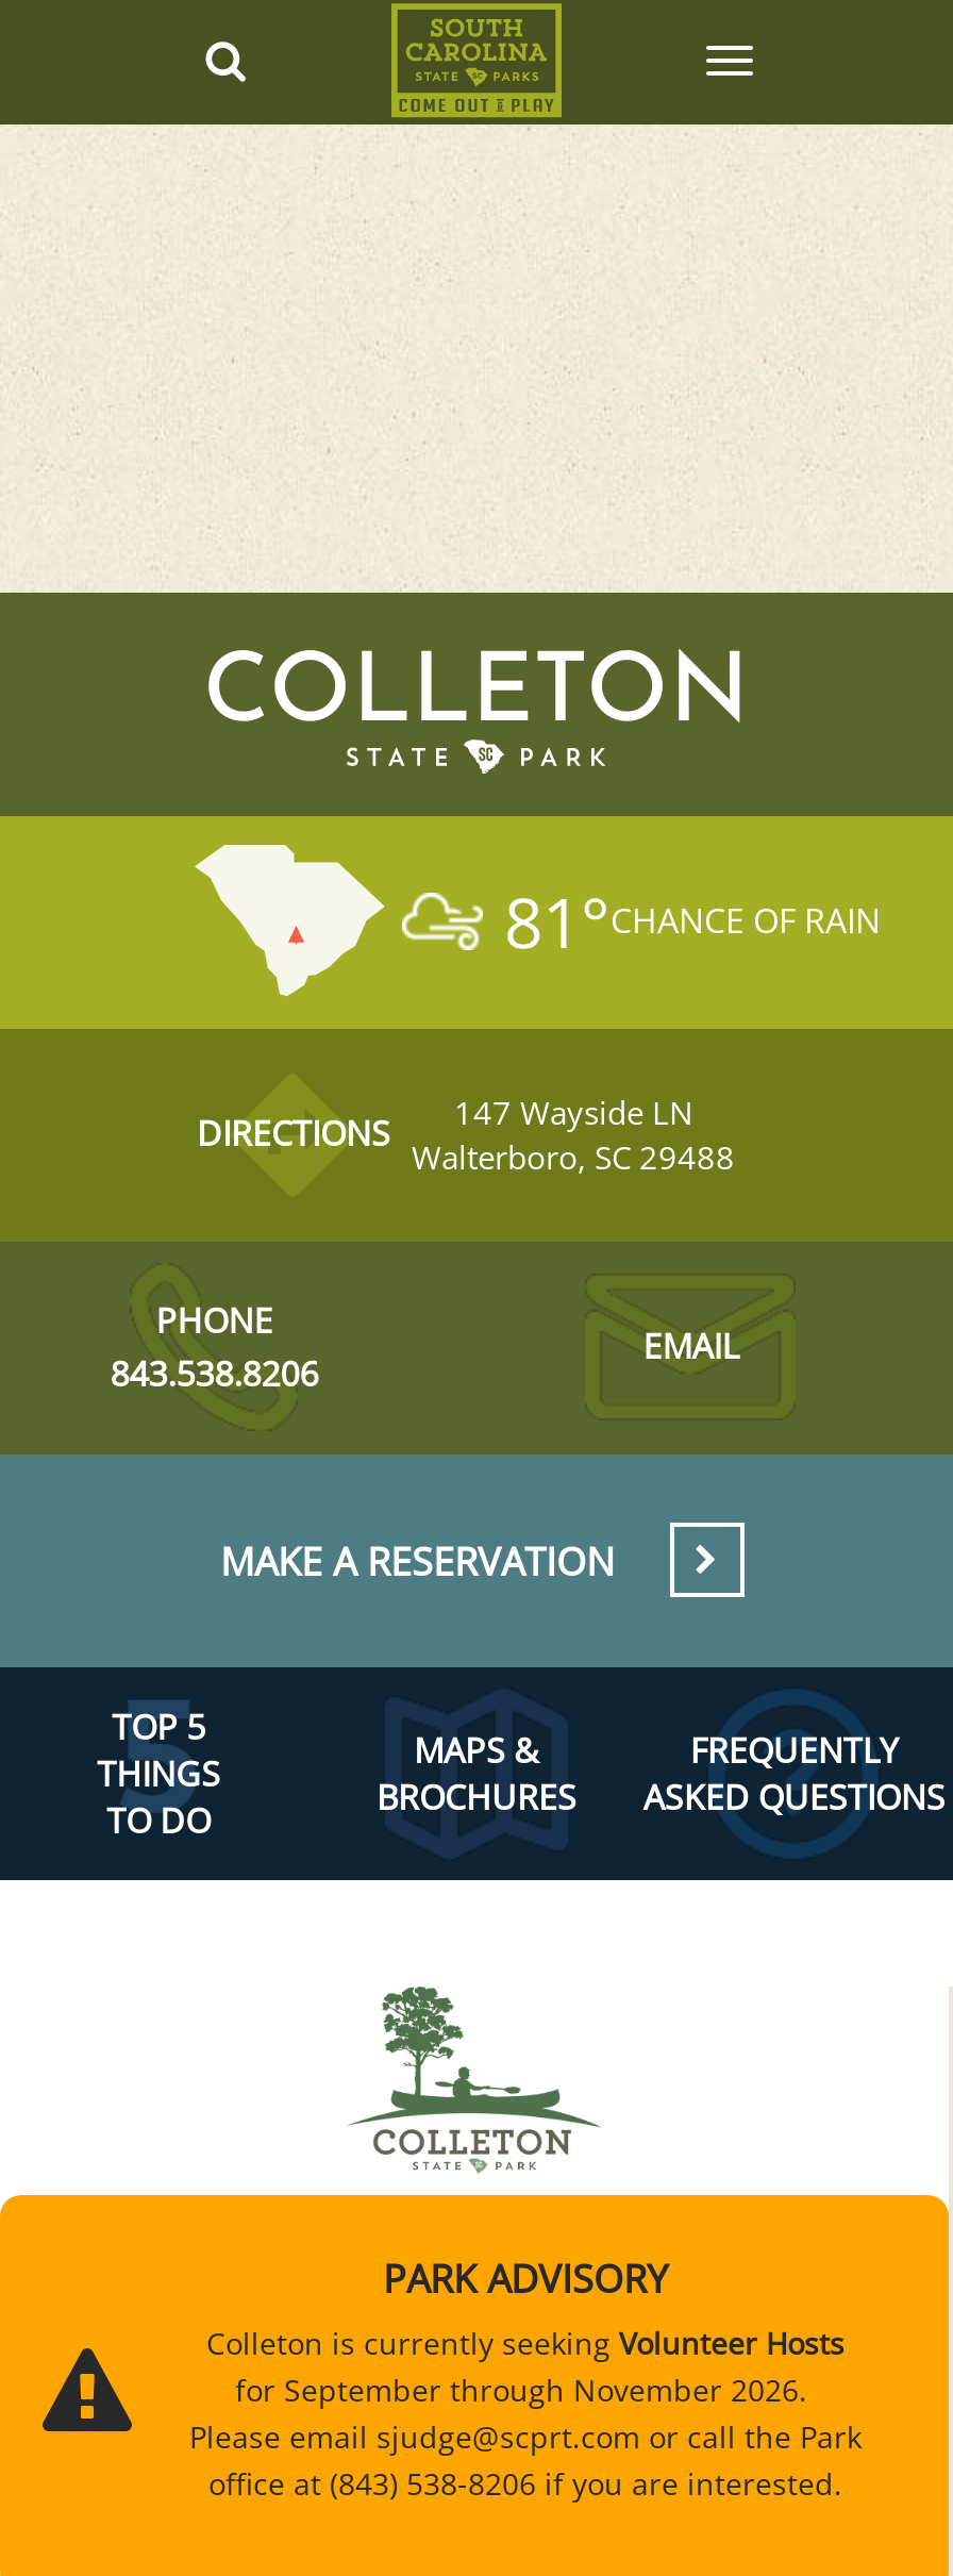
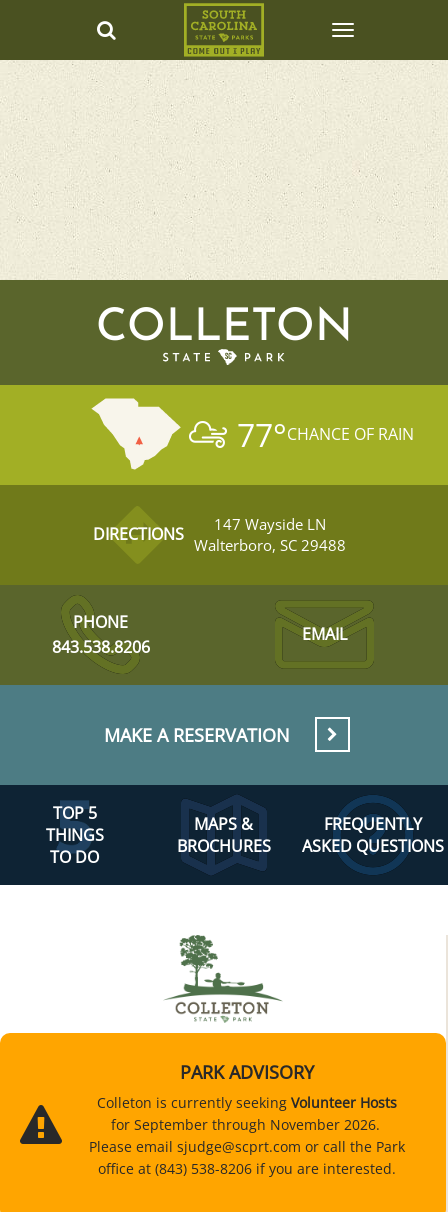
[504,876,881,967] 81 °CHANCE OF RAIN -> [237,413,414,456] 77 °CHANCE OF RAIN

